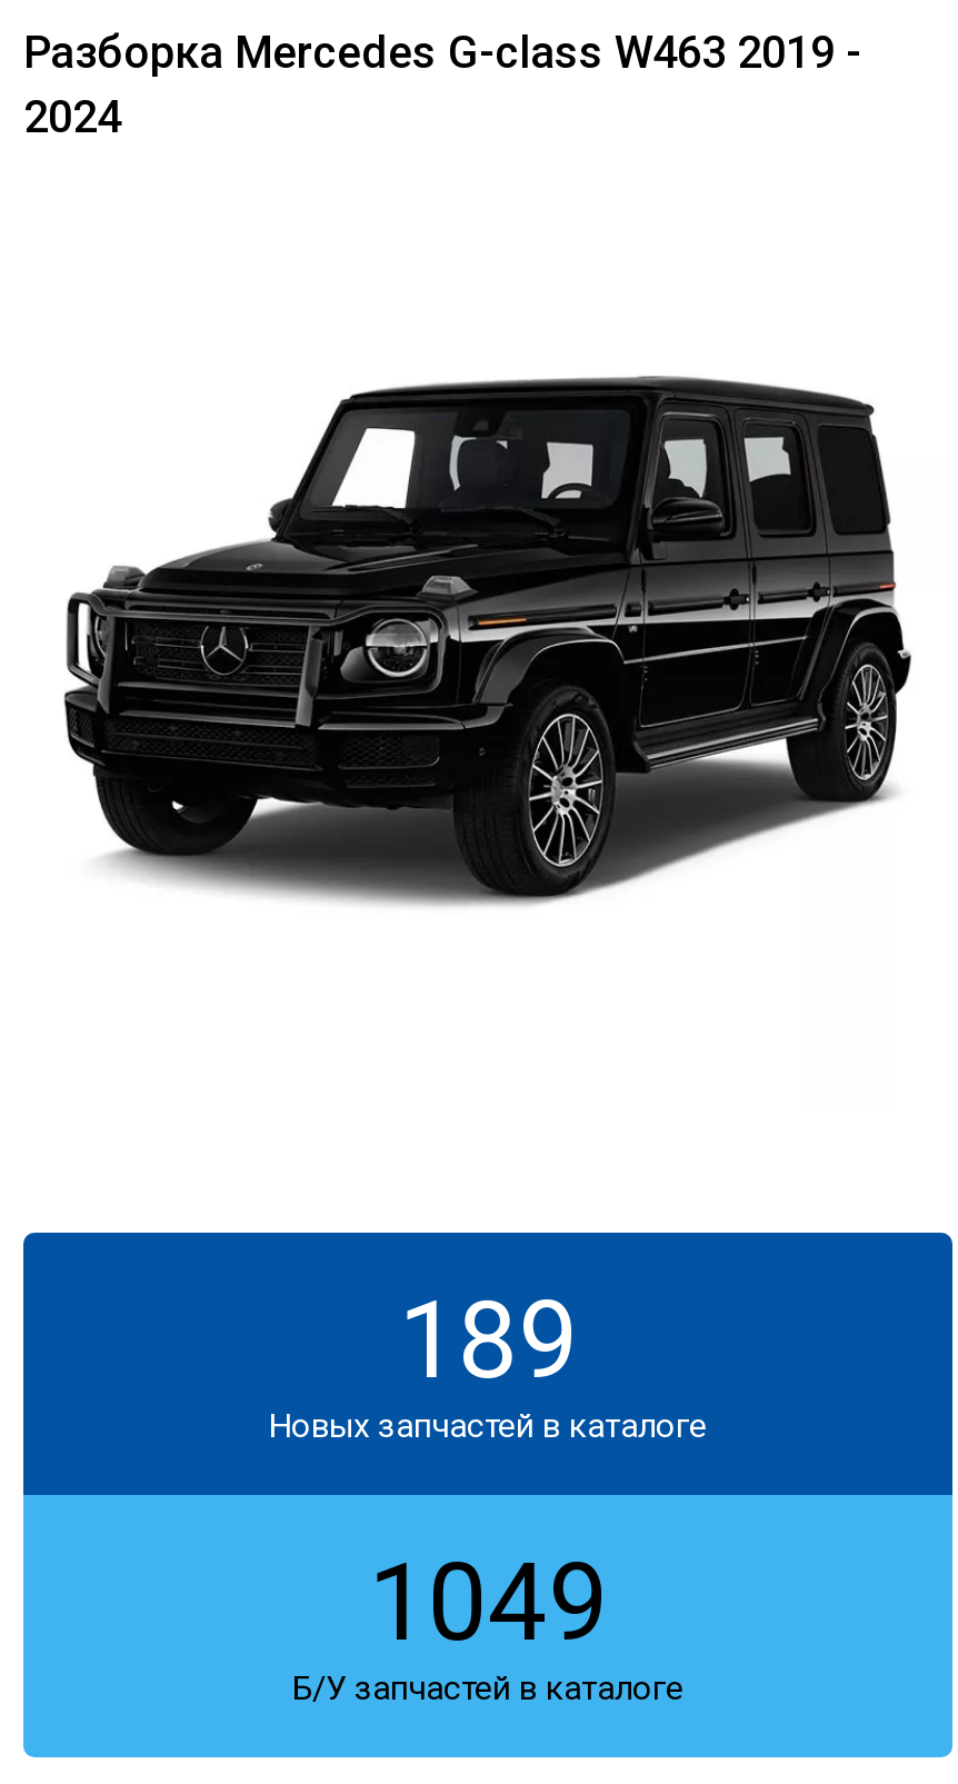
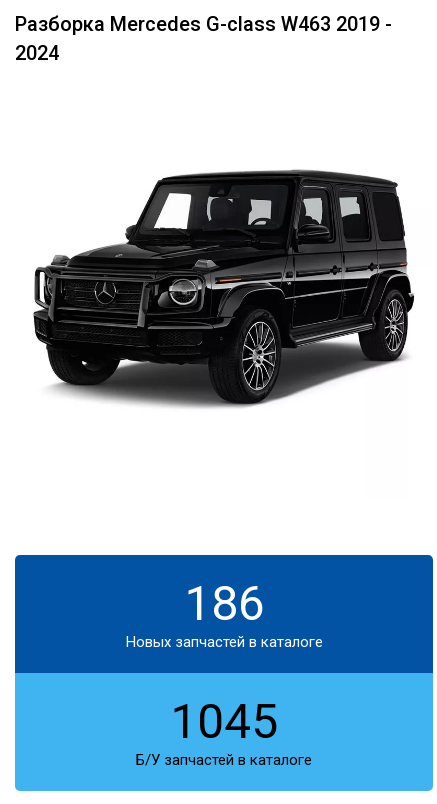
[398,1278,578,1404] 189 -> [183,575,264,632] 186
[368,1540,608,1667] 1049 -> [170,693,278,750] 1045

